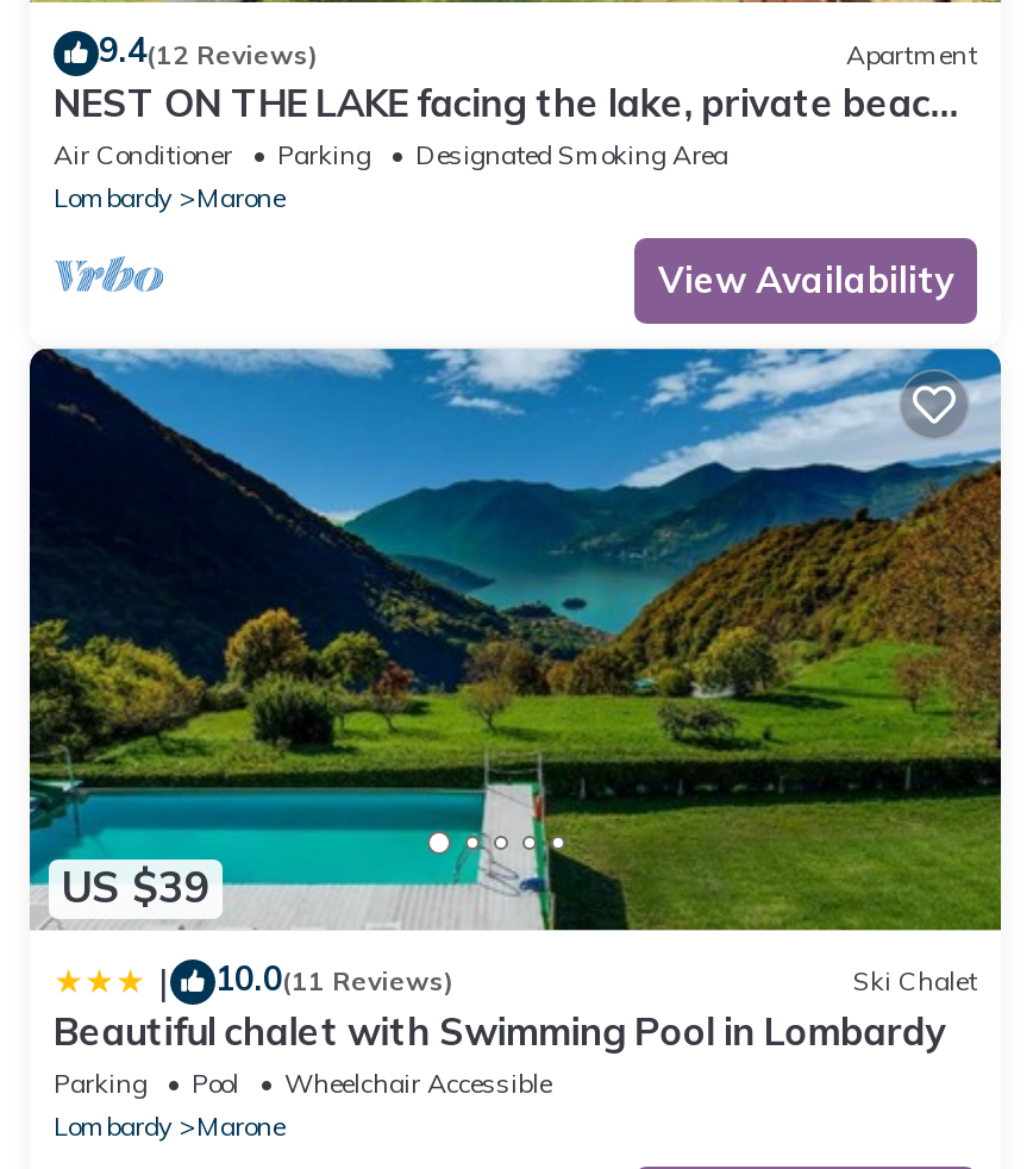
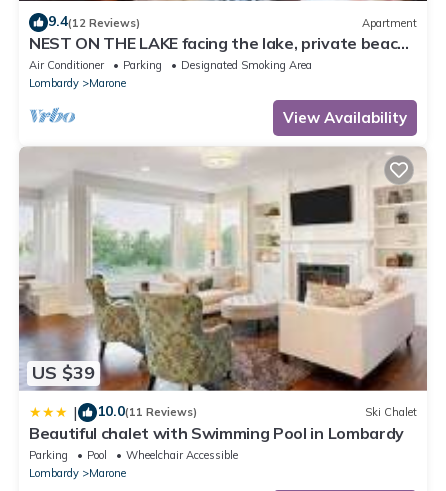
[27,348,1003,933] [image] -> [18,147,428,391] [image]

